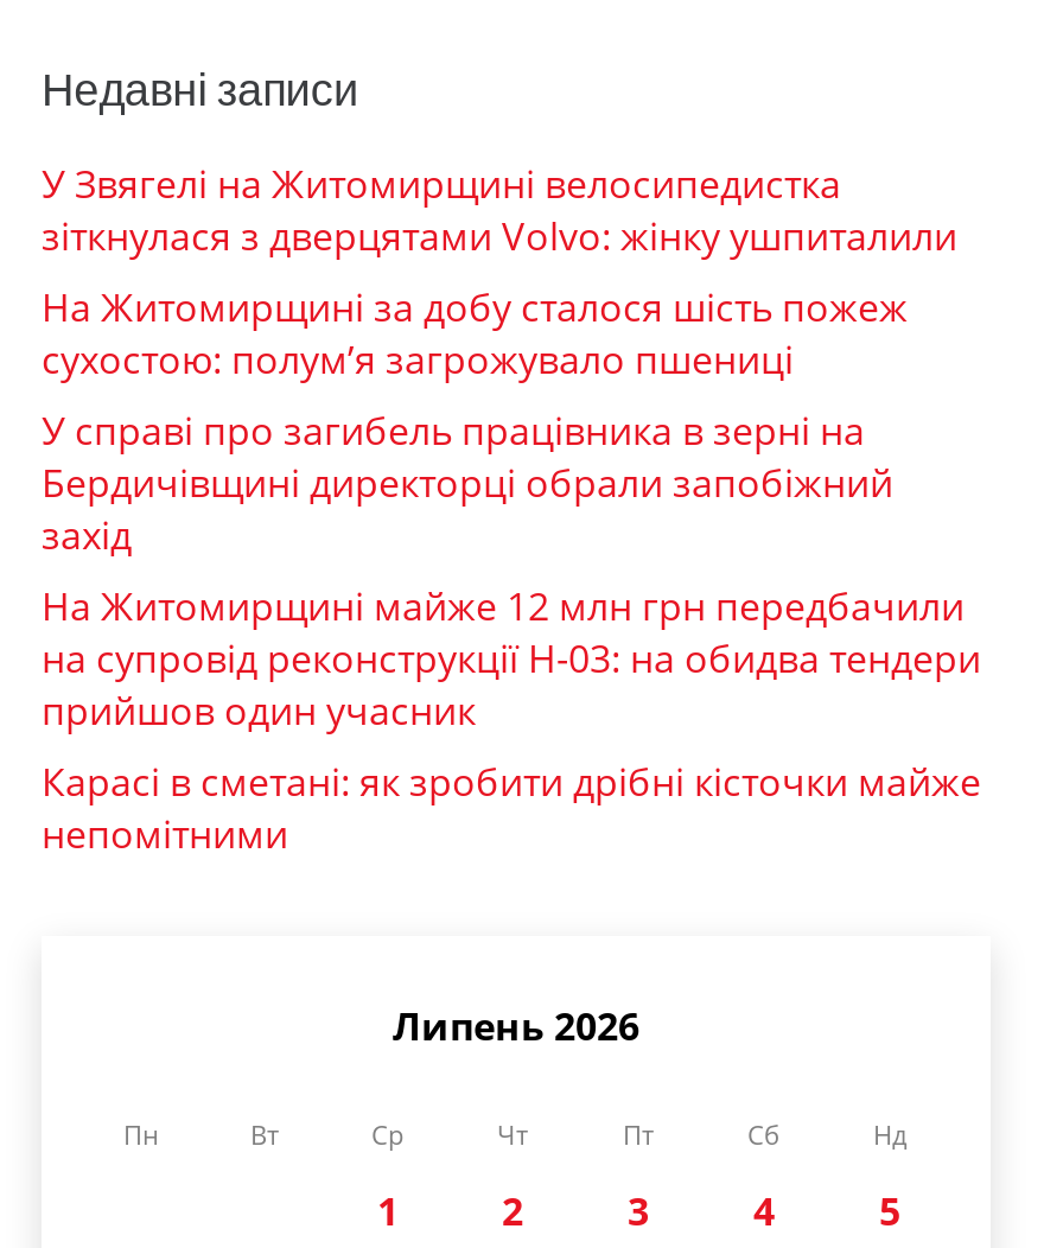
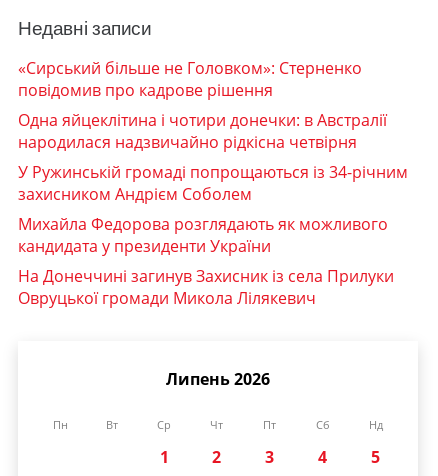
[42,157,981,859] У Звягелі на Житомирщині велосипедистка | зіткнулася з дверцятами Volvo: жінку ушпиталили | На Житомирщині за добу сталося шість пожеж | сухостою: полум’я загрожувало пшениці | У справі про загибель працівника в зерні на | Бердичівщині директорці обрали запобіжний | захід | На Житомирщині майже 12 млн грн передбачили | на супровід реконструкції Н-03: на обидва тендери | прийшов один учасник | Карасі в сметані: як зробити дрібні кісточки майже | непомітними -> [18,57,408,309] «Сирський більше не Головком»: Стерненко | повідомив про кадрове рішення | Одна яйцеклітина і чотири донечки: в Австралії | народилася надзвичайно рідкісна четвірня | У Ружинській громаді попрощаються із 34-річним | захисником Андрієм Соболем | Михайла Федорова розглядають як можливого | кандидата у президенти України | На Донеччині загинув Захисник із села Прилуки | Овруцької громади Микола Лілякевич

